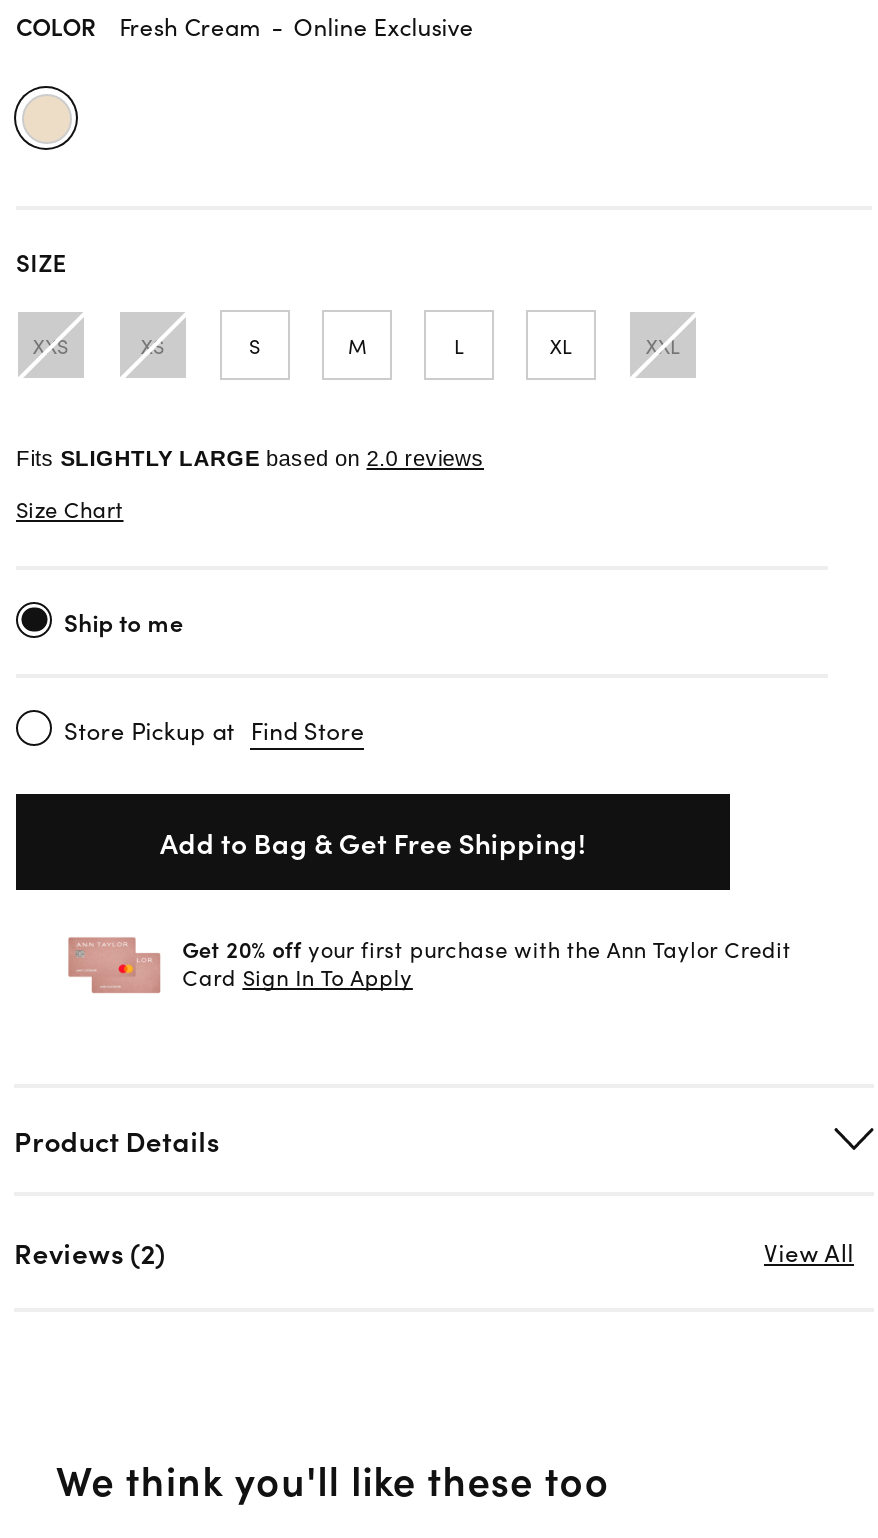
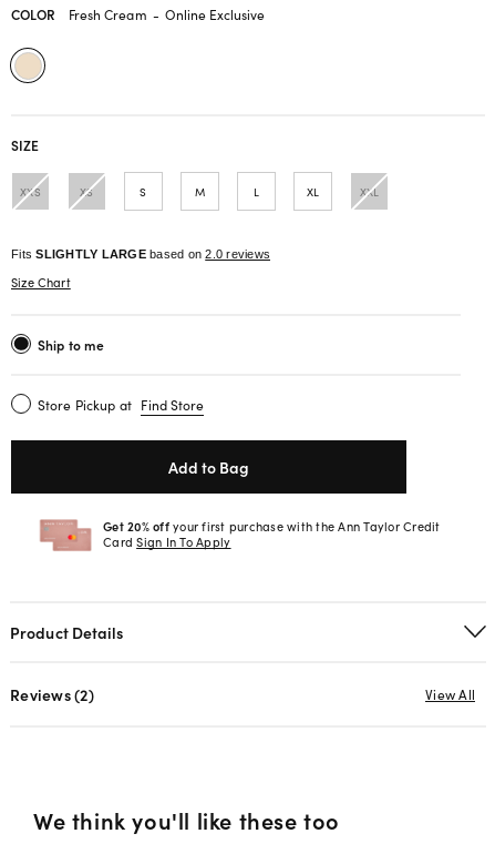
[160,822,586,862] Add to Bag & Get Free Shipping! -> [168,456,250,478] Add to Bag

